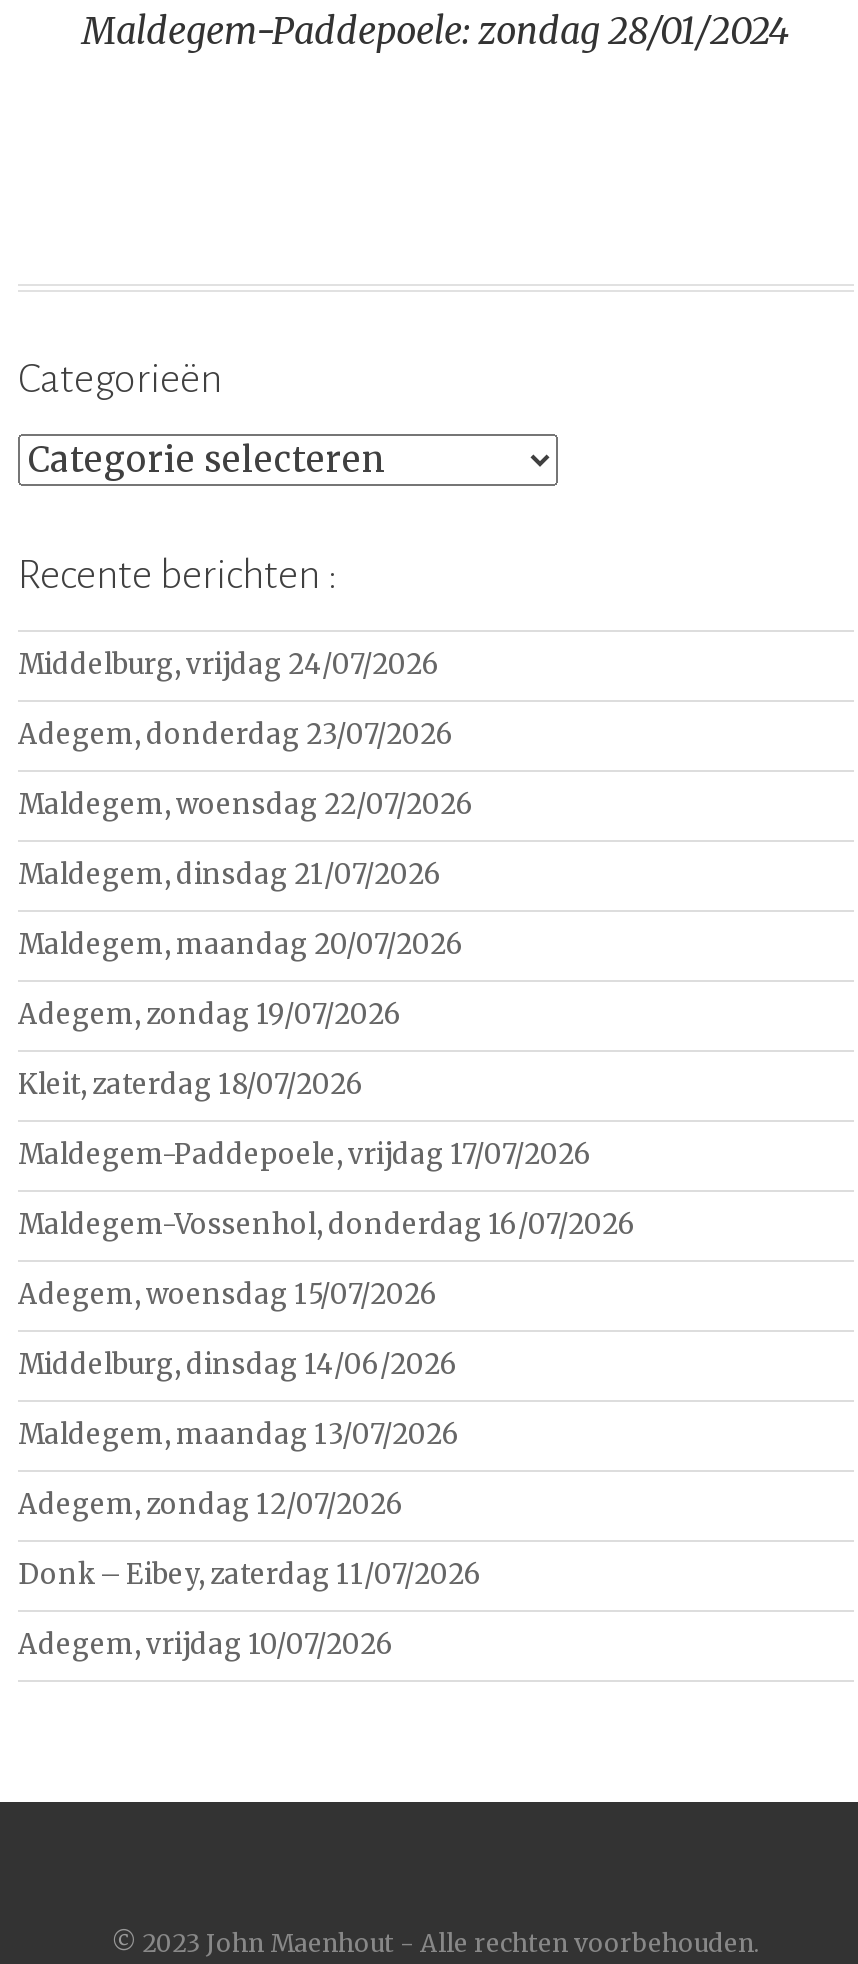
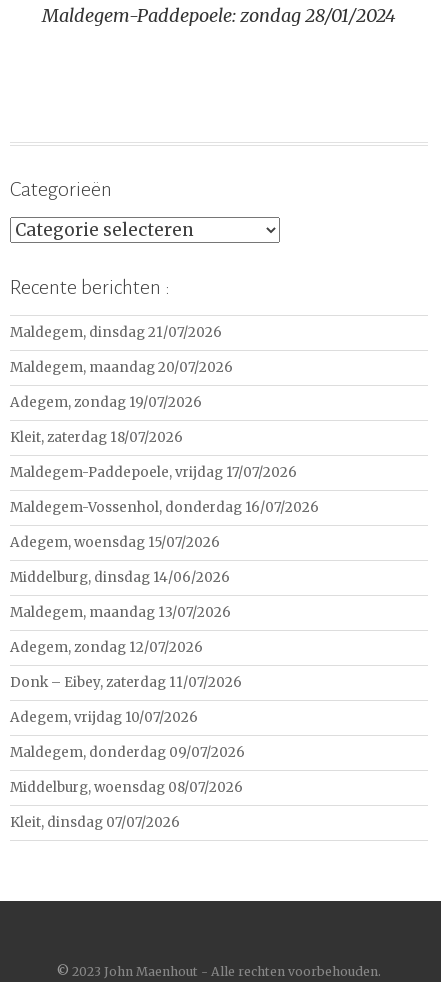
[18,648,474,822] Middelburg, vrijdag 24/07/2026 | Adegem, donderdag 23/07/2026 | Maldegem, woensdag 22/07/2026 -> none
moved [18,858,636,1662] -> [10,324,319,726]: Maldegem, dinsdag 21/07/2026 | Maldegem, maandag 20/07/2026 | Adegem, zondag 19/07/2026 | ... | Donk – Eibey, zaterdag 11/07/2026 | Adegem, vrijdag 10/07/2026
none -> [10,744,245,831] Maldegem, donderdag 09/07/2026 | Middelburg, woensdag 08/07/2026 | Kleit, dinsdag 07/07/2026

